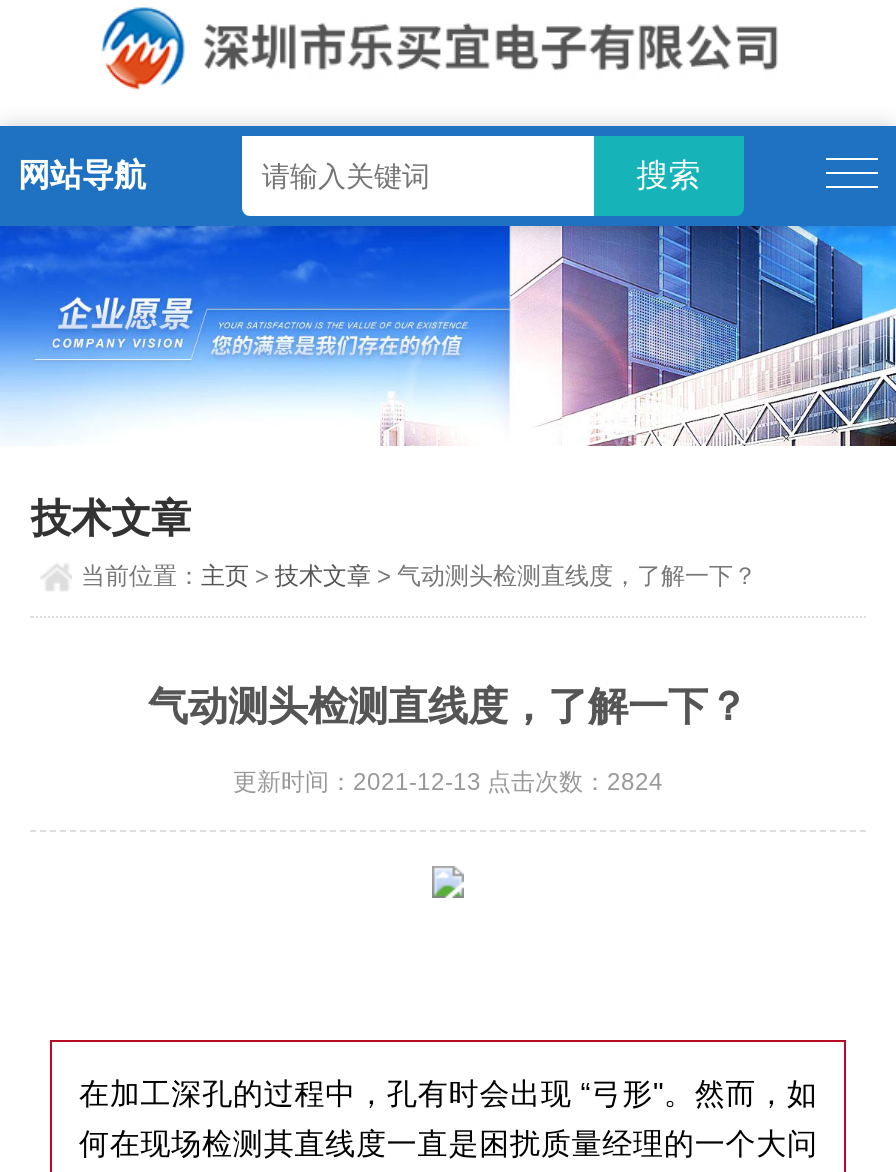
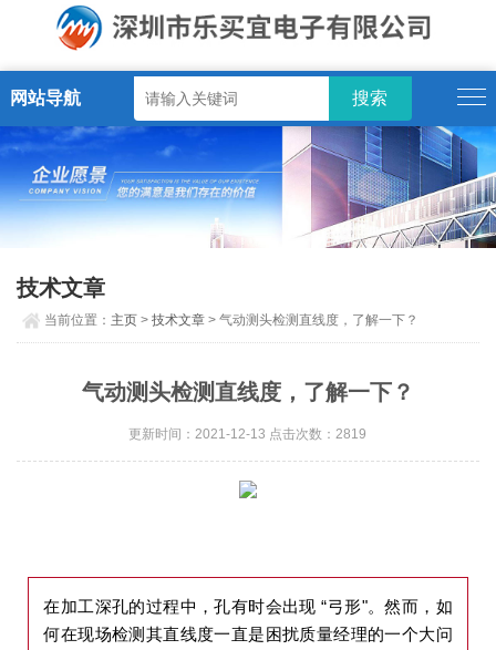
[233,768,663,796] 更新时间：2021-12-13 点击次数：2824 -> [129,427,367,442] 更新时间：2021-12-13 点击次数：2819

